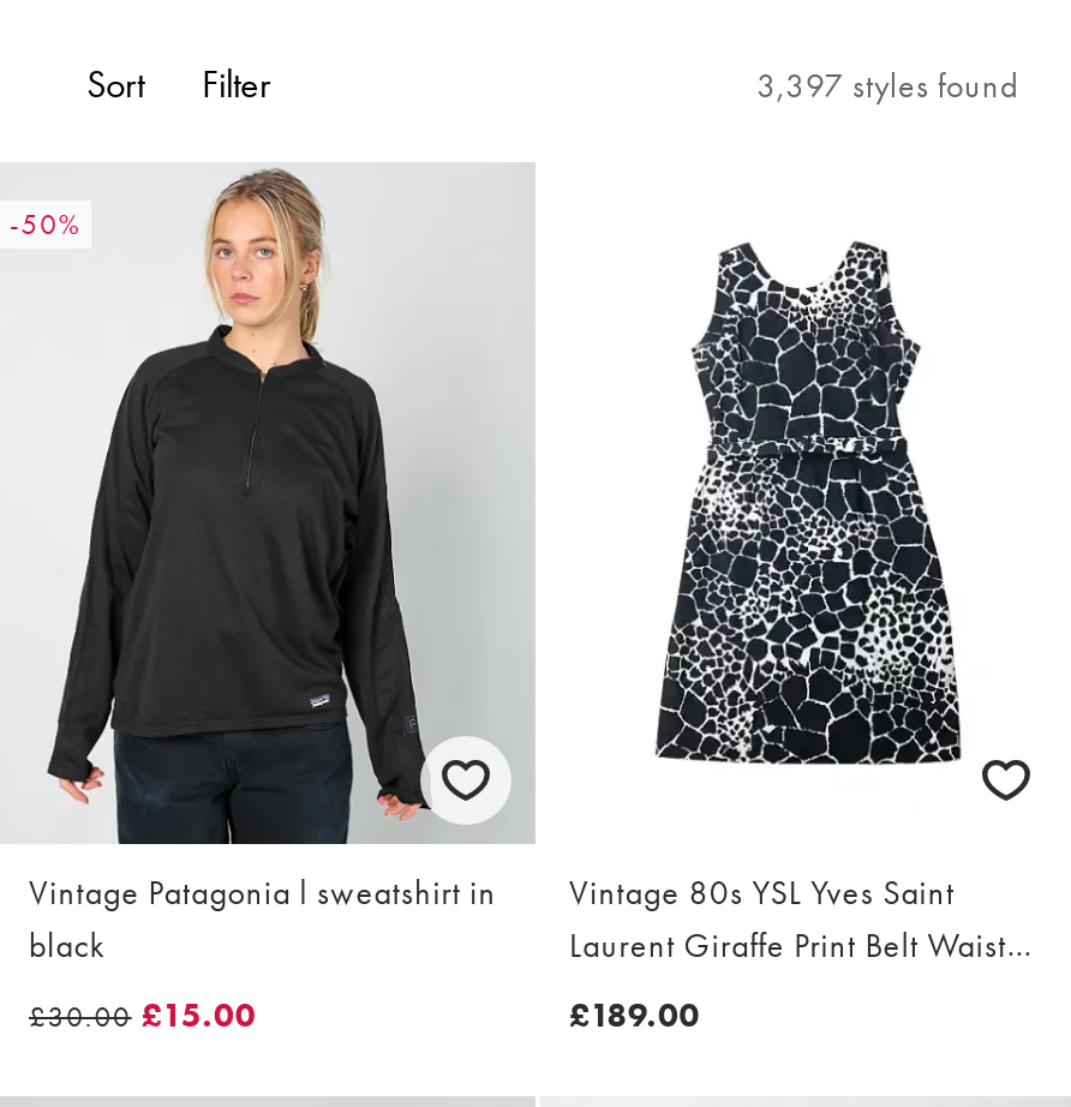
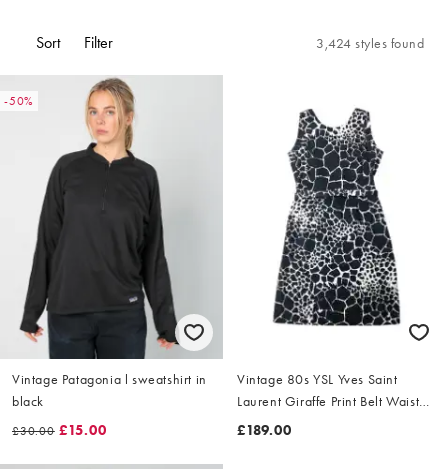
[756,64,1018,107] 3,397 styles found -> [316,34,424,52] 3,424 styles found

